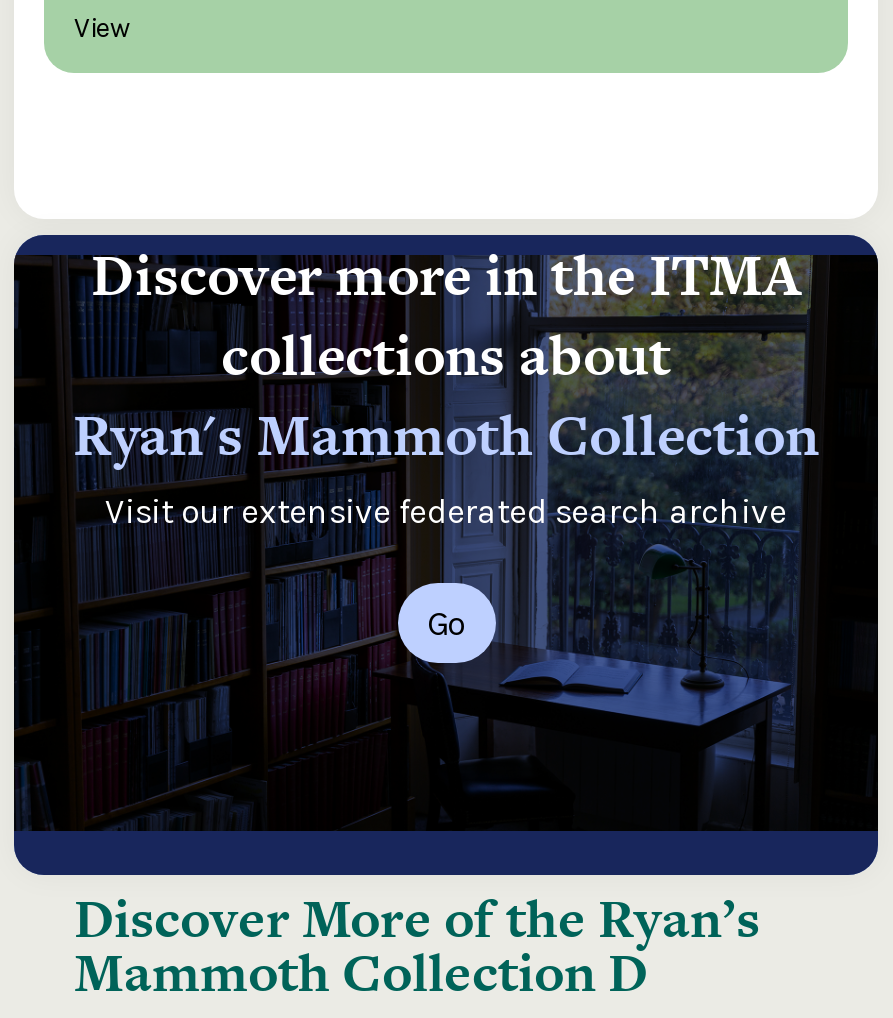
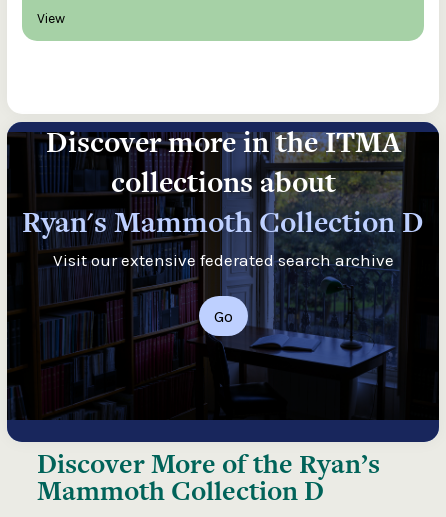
[73,394,819,474] Ryan's Mammoth Collection -> [22,201,424,241] Ryan's Mammoth Collection D

